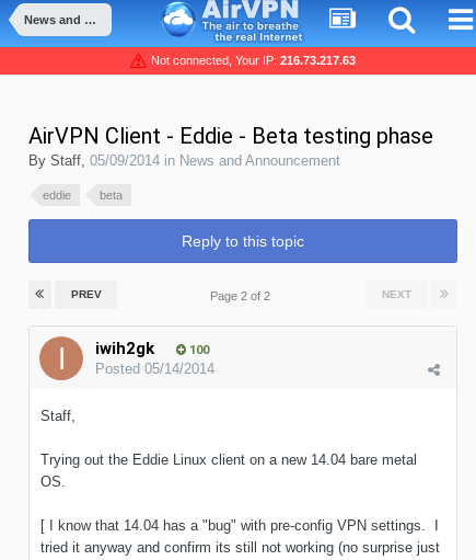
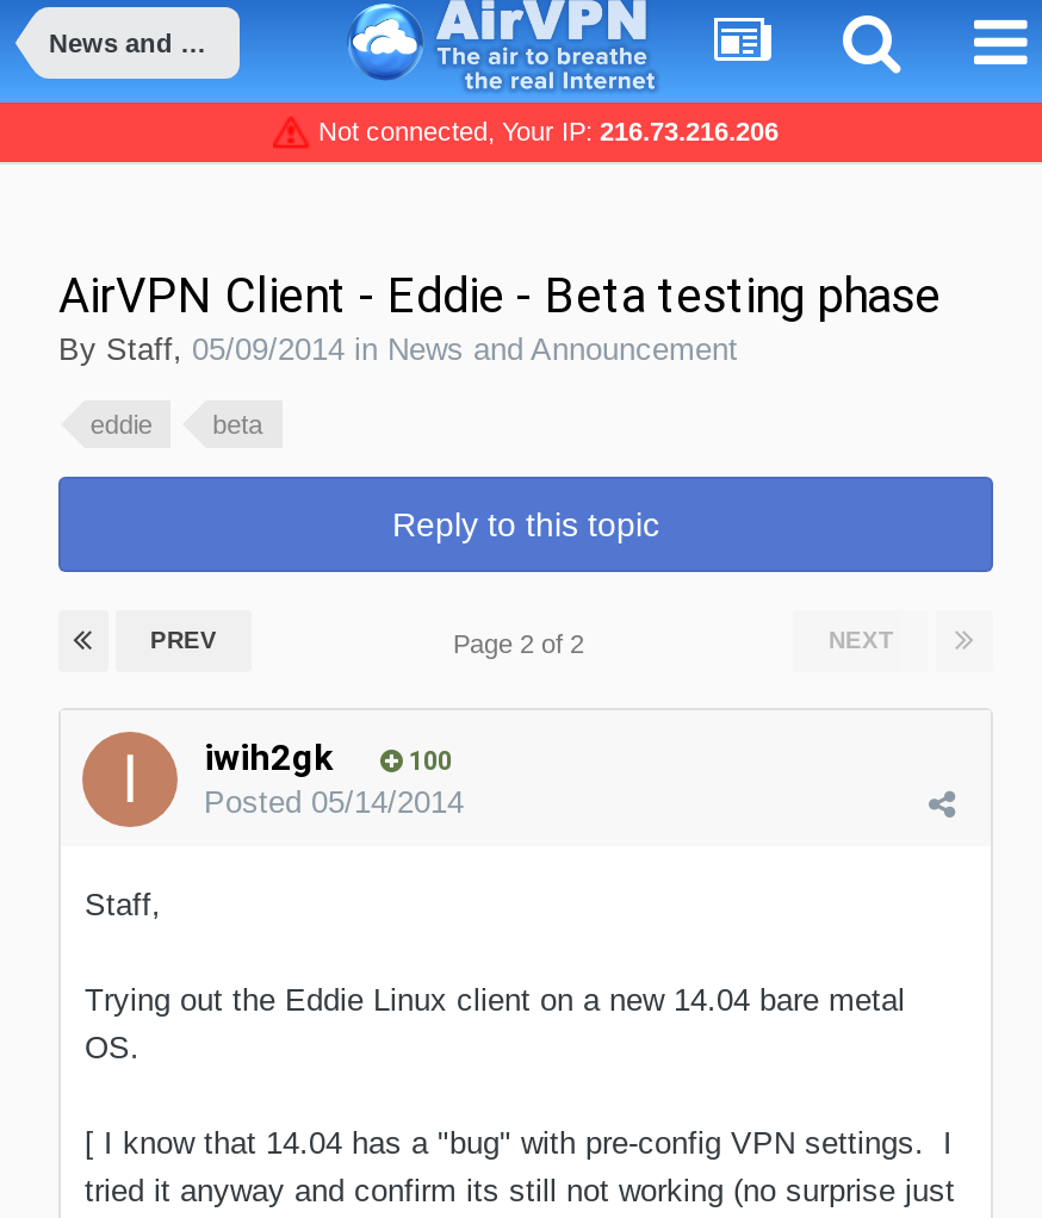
[148,54,356,67] Not connected, Your IP: 216.73.217.63 -> [311,117,779,146] Not connected, Your IP: 216.73.216.206

